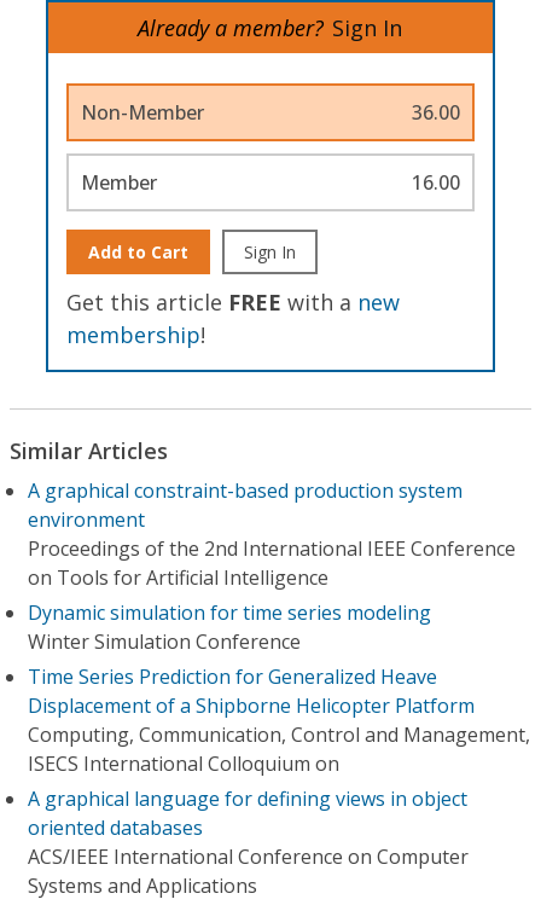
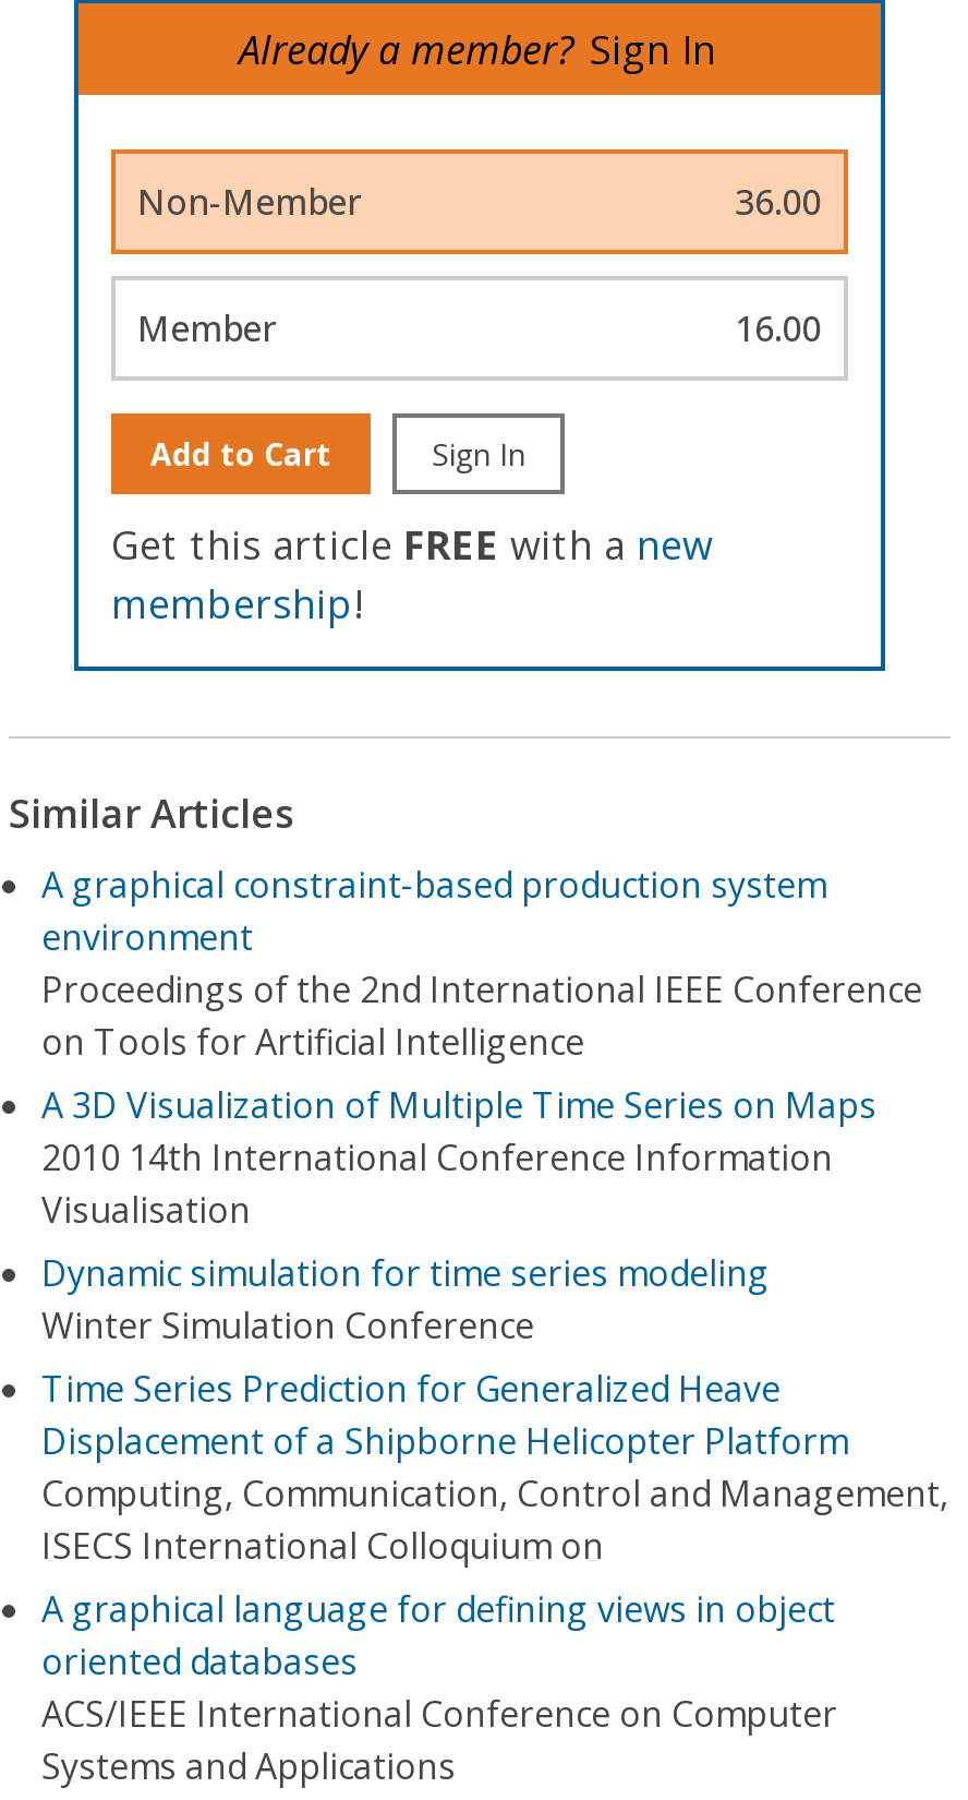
none -> [41,1080,876,1233] A 3D Visualization of Multiple Time Series on Maps | 2010 14th International Conference Information | Visualisation

